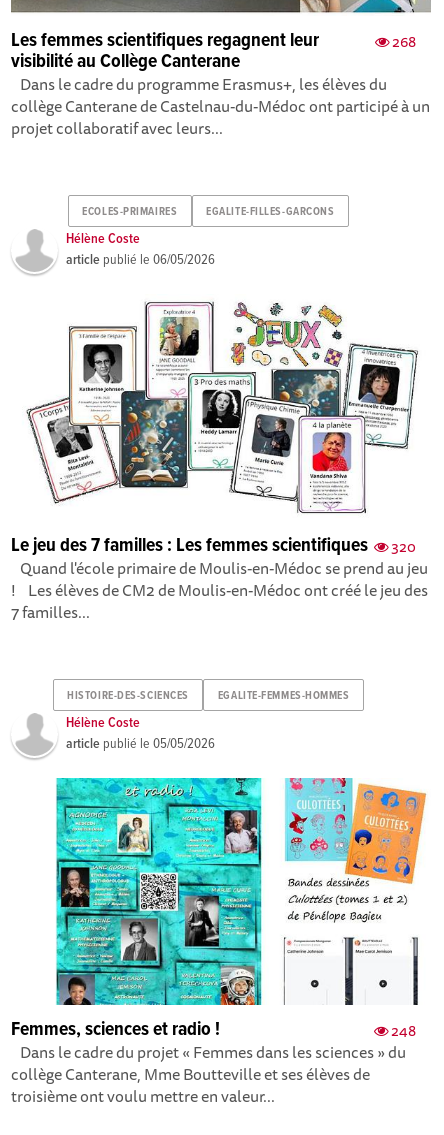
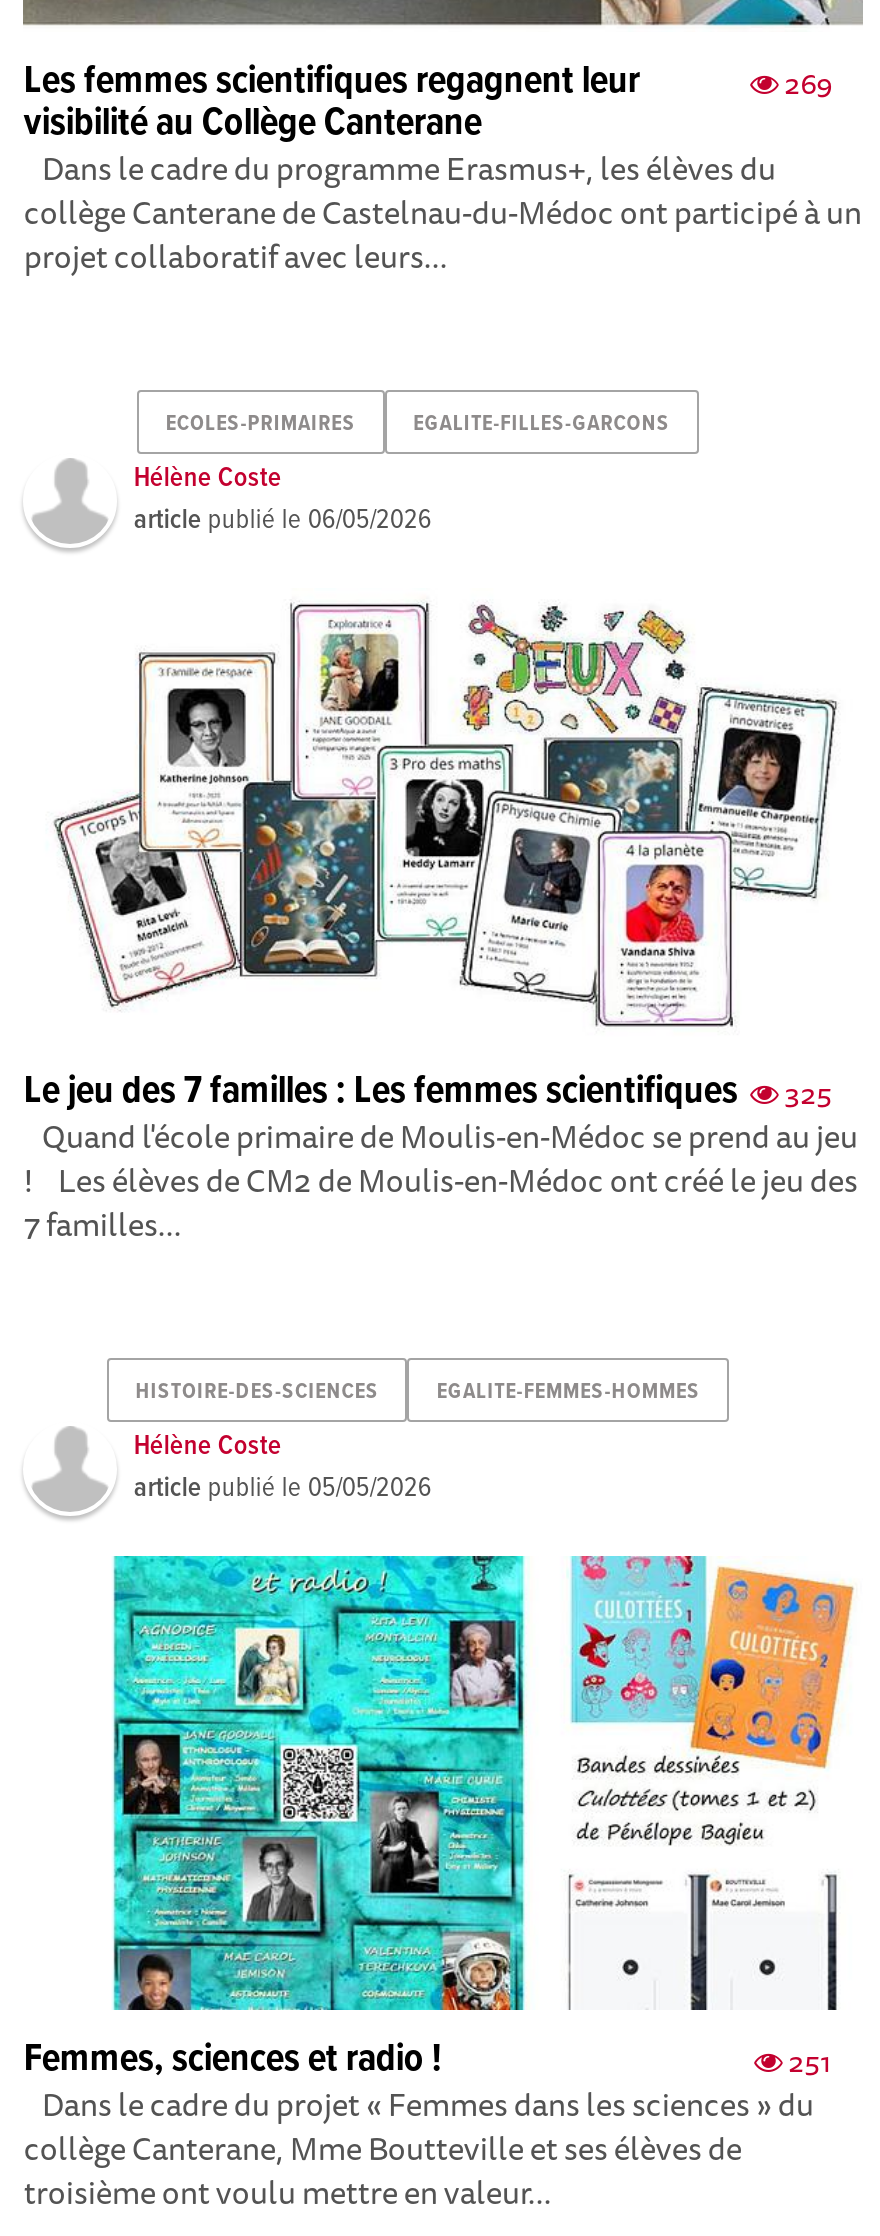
[389,30,416,53] 268 -> [778,60,832,106] 269
[11,533,416,559] Le jeu des 7 familles : Les femmes scientifiques 320 -> [24,1066,832,1118] Le jeu des 7 familles : Les femmes scientifiques 325
[388,1019,416,1042] 248 -> [782,2039,832,2085] 251

